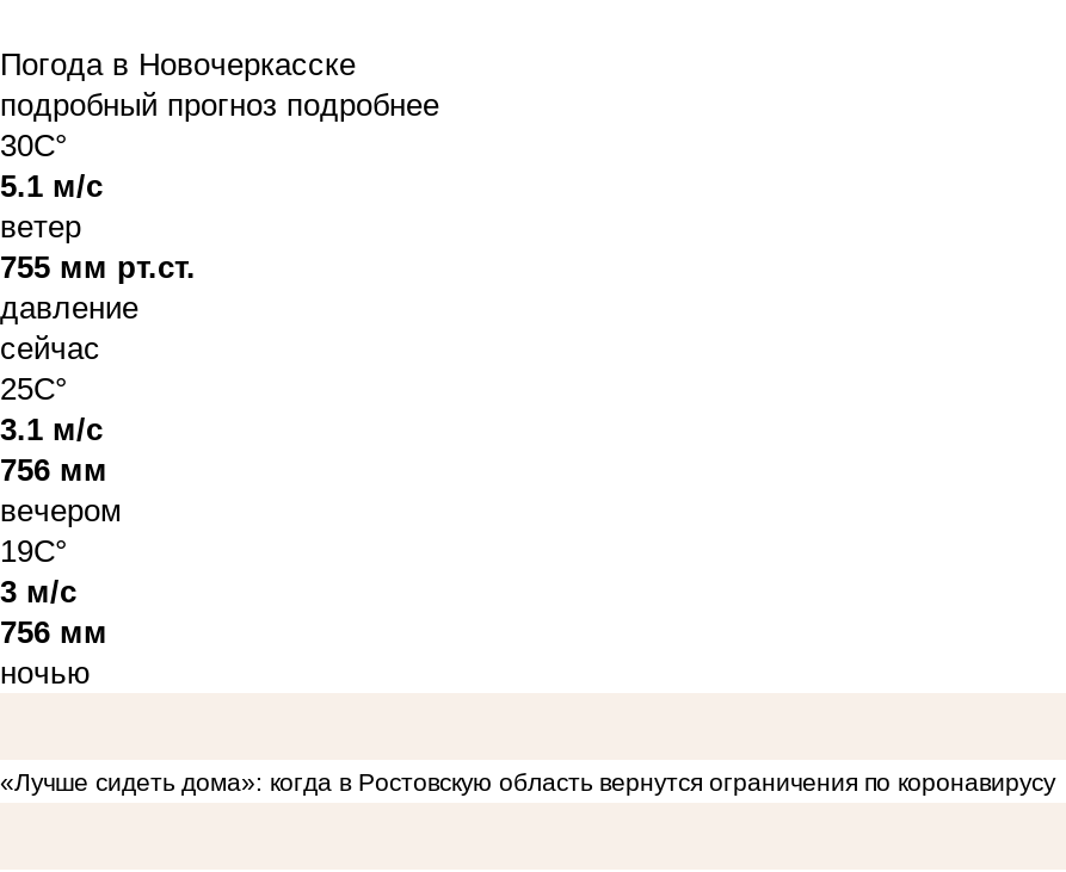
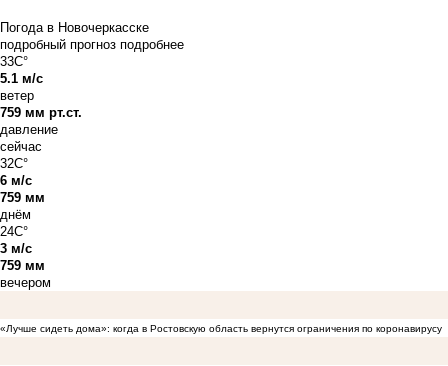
[0,129,67,164] 30C° -> [0,54,28,69] 33C°
[0,250,196,286] 755 мм рт.ст. -> [0,105,82,120] 759 мм рт.ст.
[0,372,122,570] 25C° | 3.1 м/с | 756 мм | вечером | 19C° -> [0,156,45,239] 32C° | 6 м/с | 759 мм | днём | 24C°
[0,615,107,692] 756 мм | ночью -> [0,258,51,290] 759 мм | вечером

